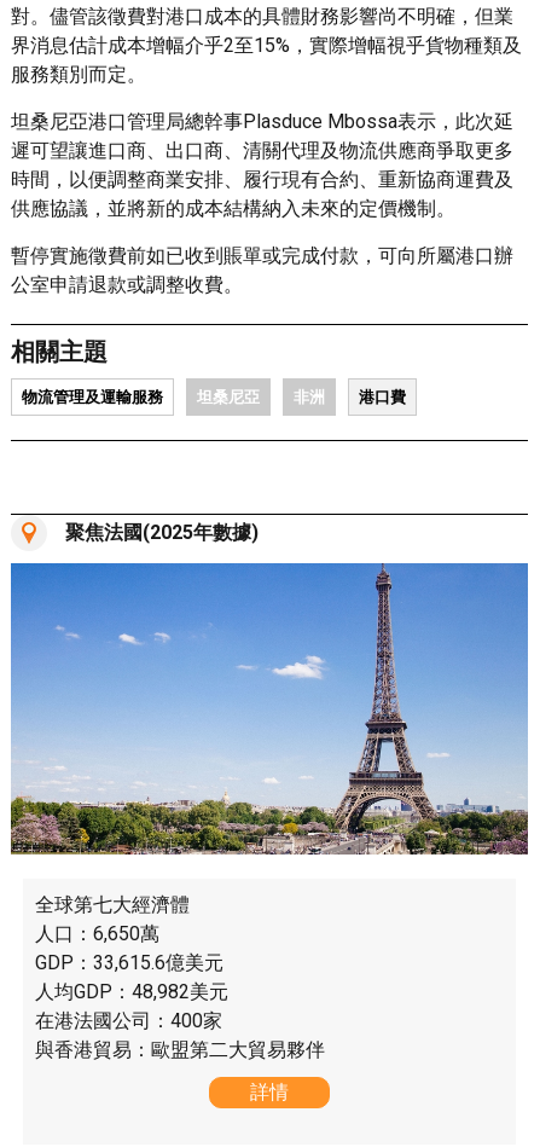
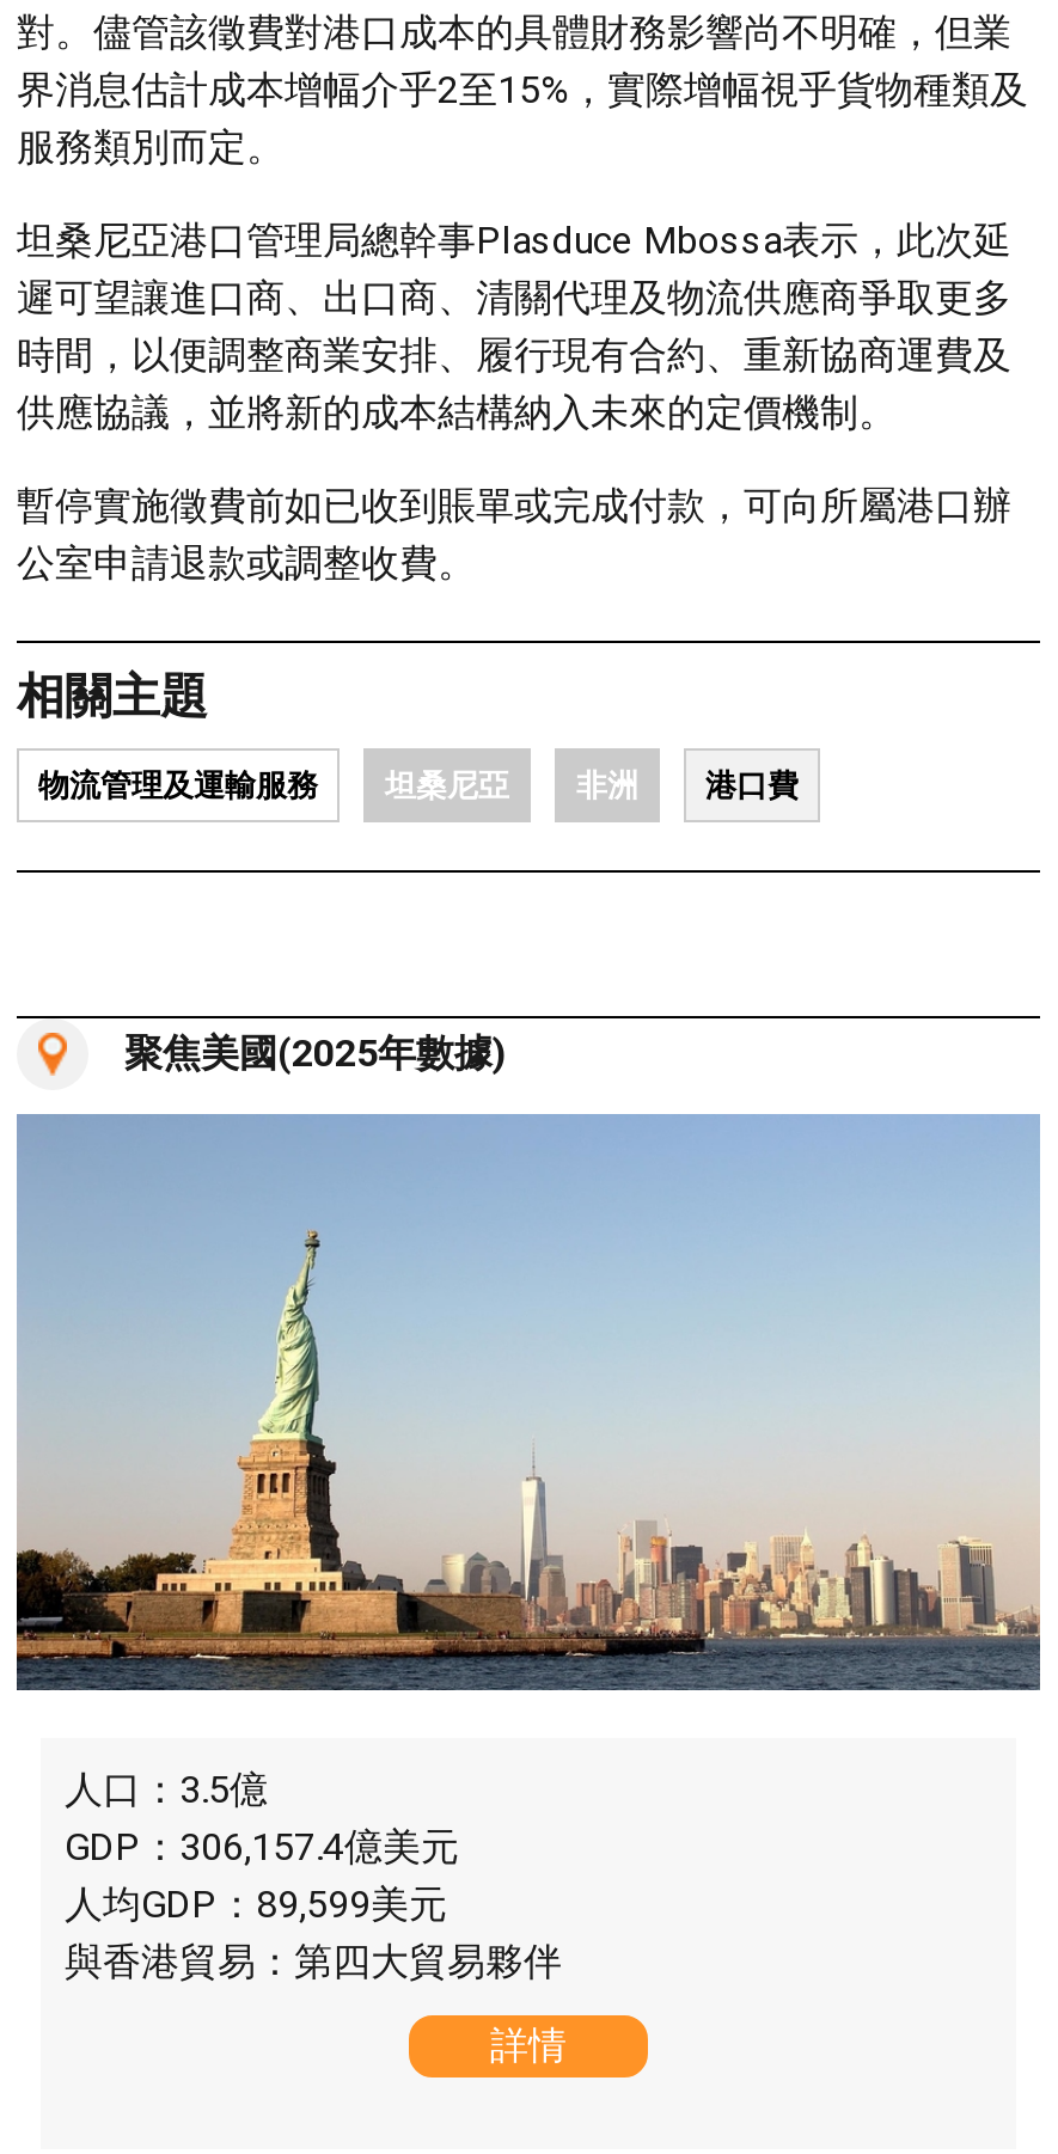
[65,521,259,544] 聚焦法國(2025年數據) -> [124,1030,507,1076] 聚焦美國(2025年數據)
[11,562,528,1061] [image] | 全球第七大經濟體 | 人口：6,650萬 | GDP：33,615.6億美元 | 人均GDP：48,982美元 | 在港法國公司：400家 | 與香港貿易：歐盟第二大貿易夥伴 -> [14,1116,1042,1984] [image] | 人口：3.5億 | GDP：306,157.4億美元 | 人均GDP：89,599美元 | 與香港貿易：第四大貿易夥伴

